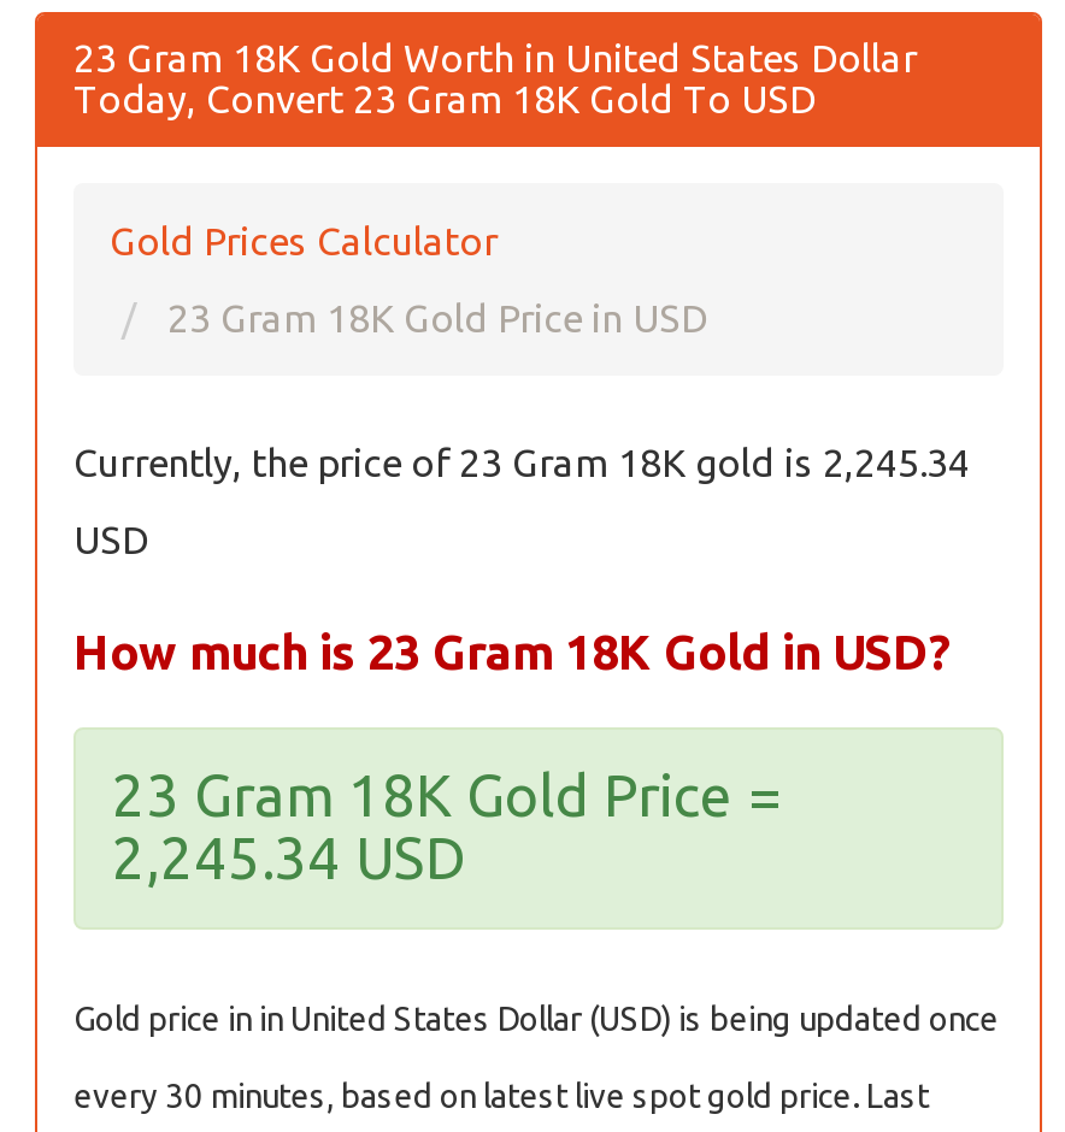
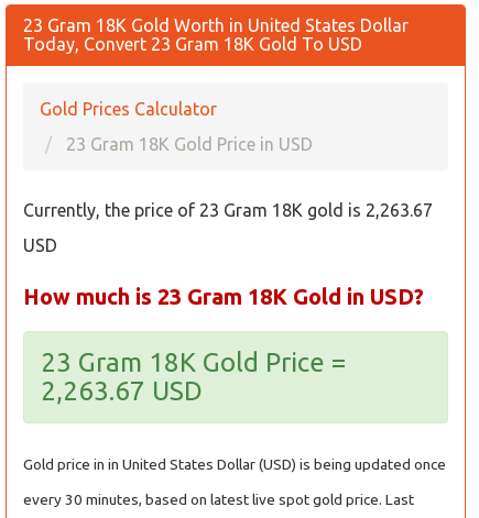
[73,441,970,484] Currently, the price of 23 Gram 18K gold is 2,245.34 -> [23,200,433,220] Currently, the price of 23 Gram 18K gold is 2,263.67
[112,826,466,891] 2,245.34 USD -> [41,376,203,406] 2,263.67 USD

